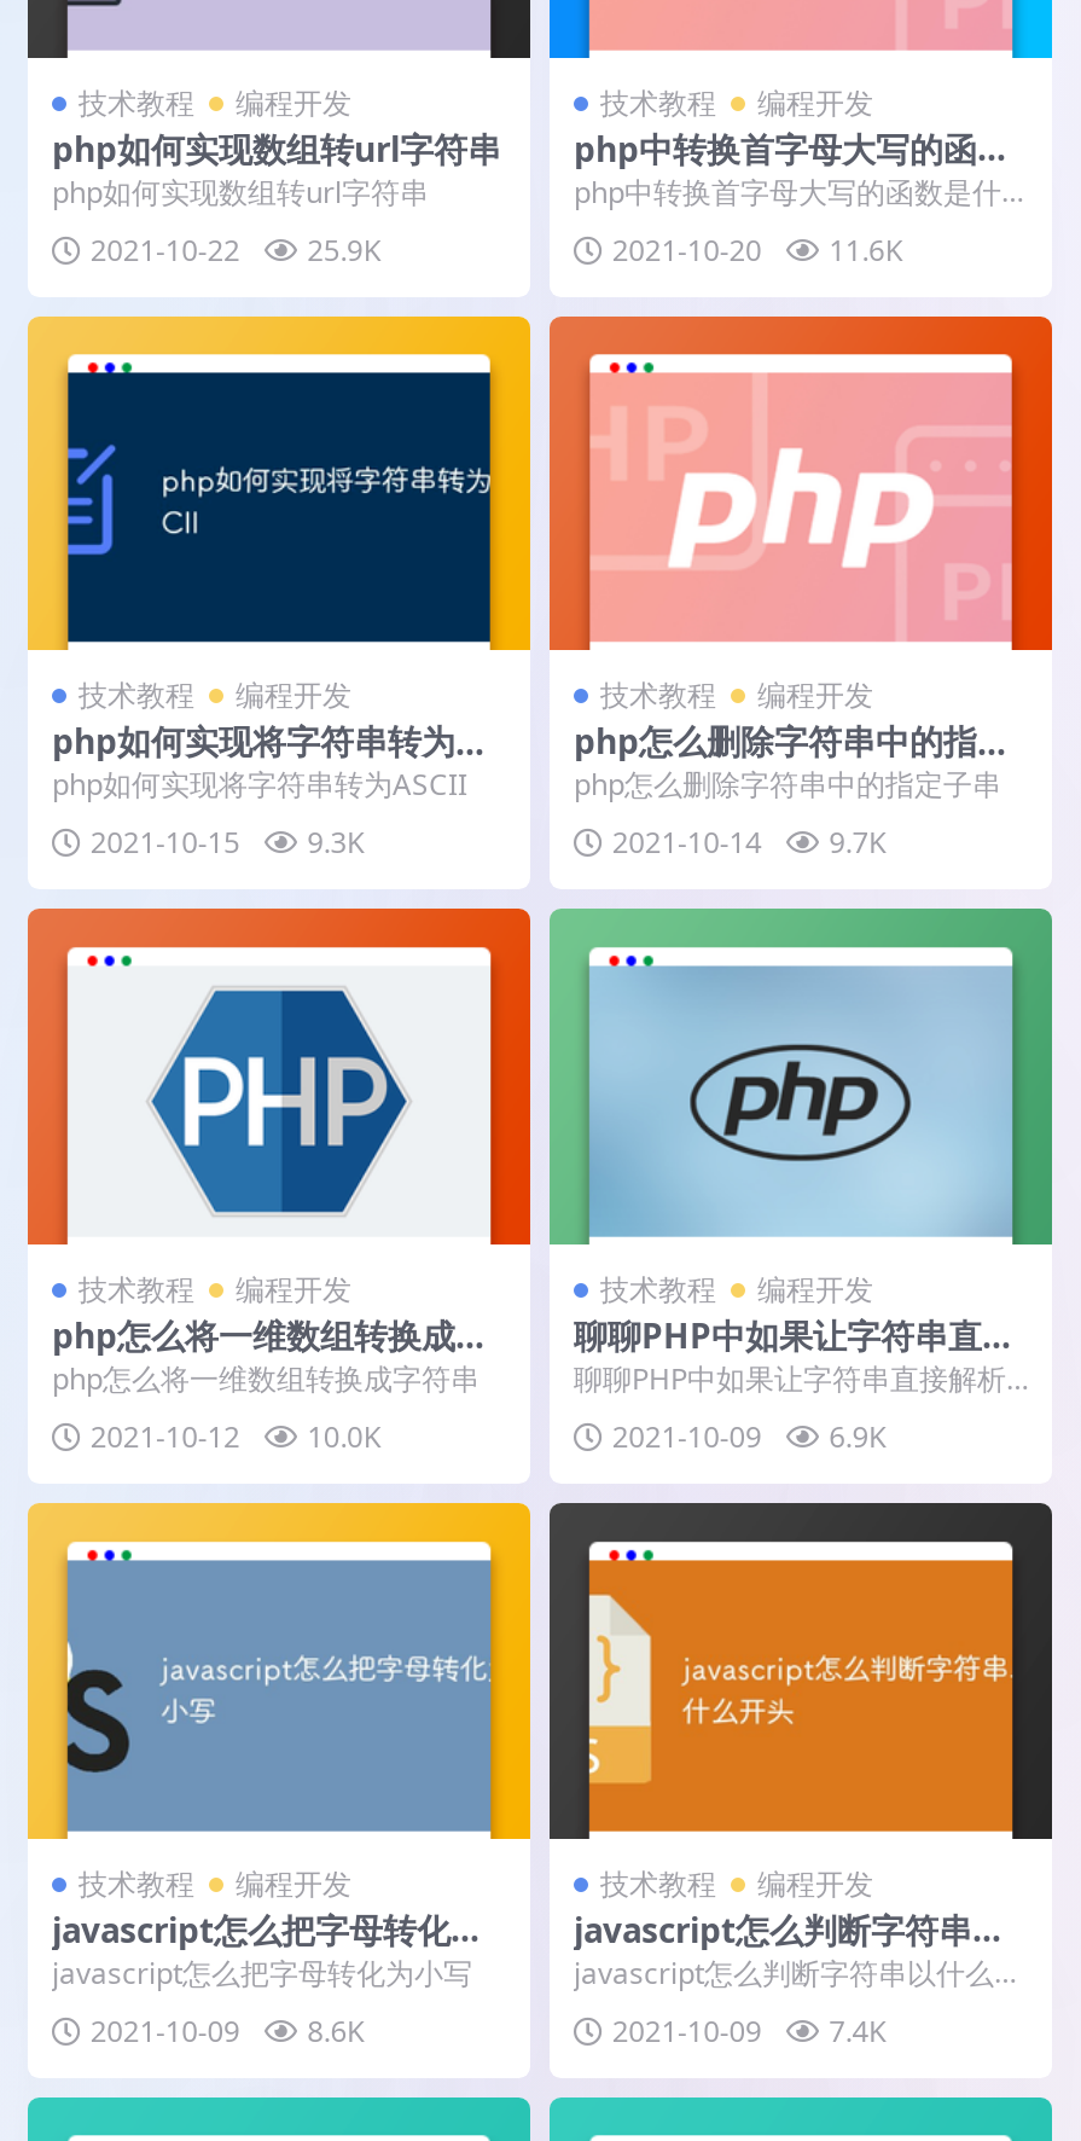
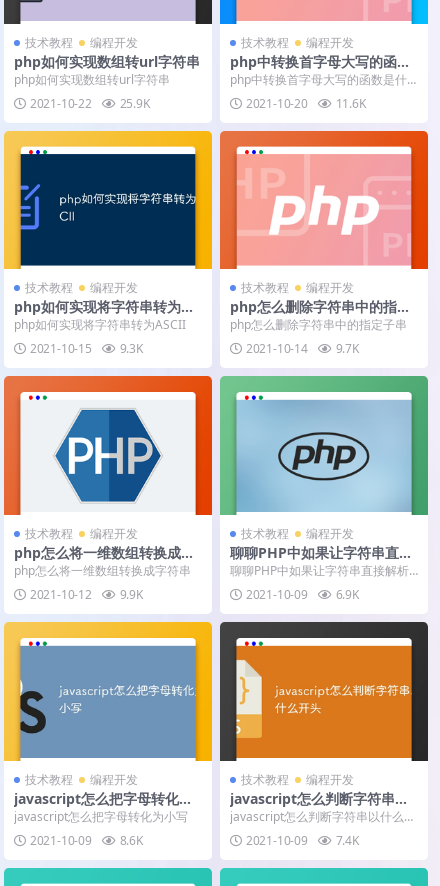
[90,1416,379,1457] 2021-10-12 10.0K -> [30,586,143,603] 2021-10-12 9.9K

